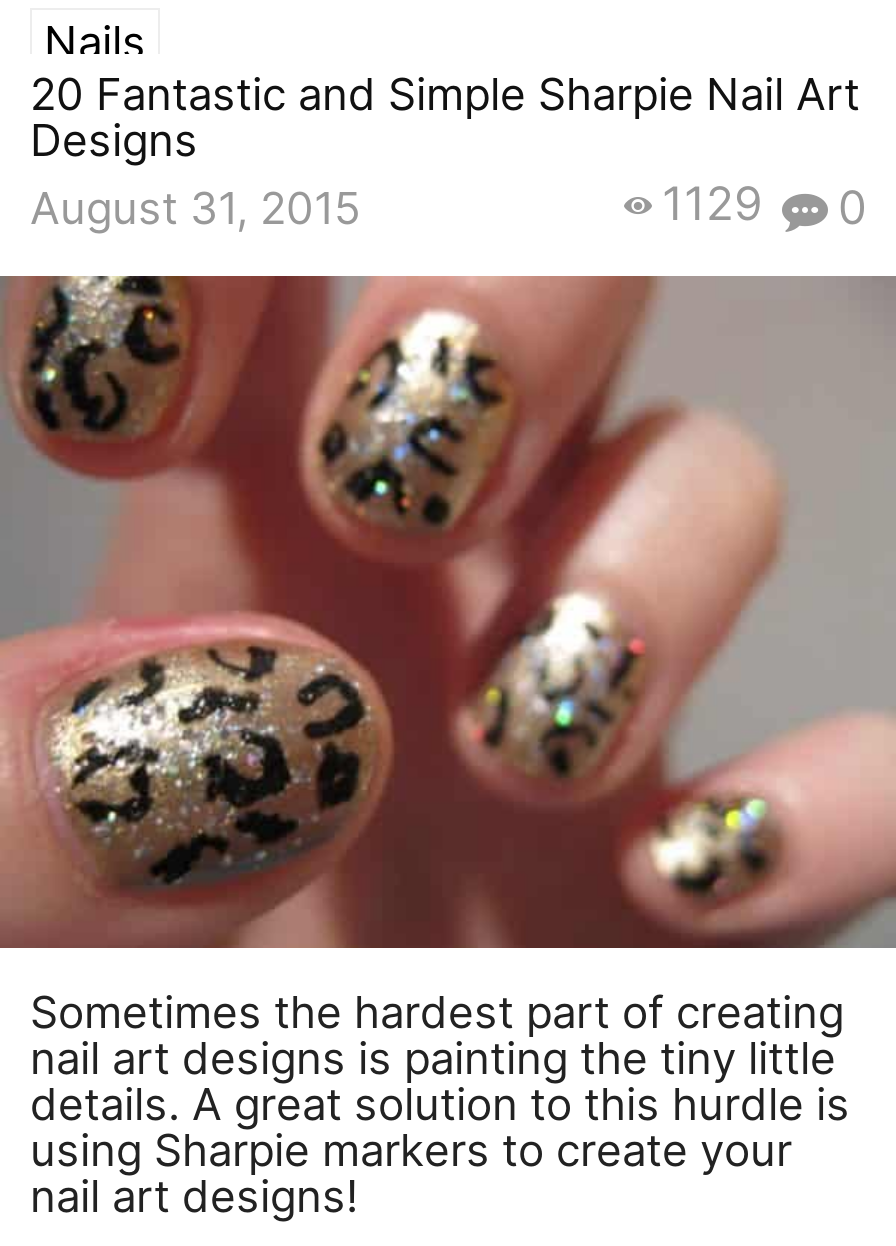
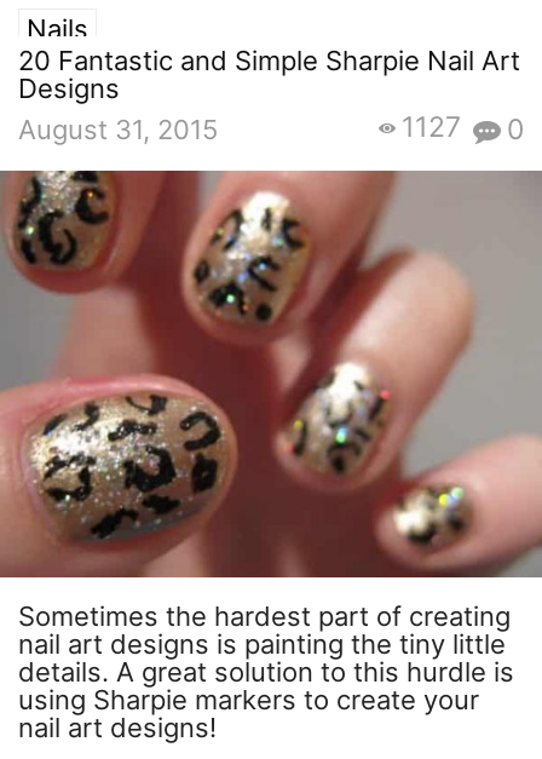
[662,176,866,237] 1129 0 -> [402,110,524,147] 1127 0

